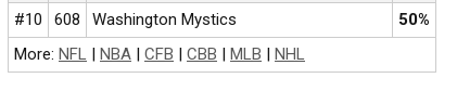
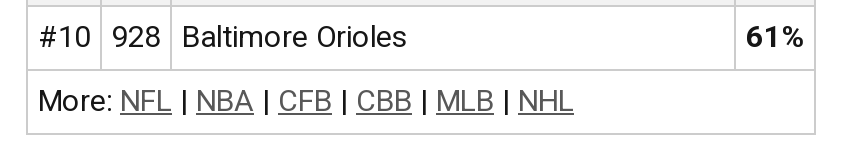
[54,10,430,29] 608 | Washington Mystics | 50% -> [112,19,804,55] 928 | Baltimore Orioles | 61%

